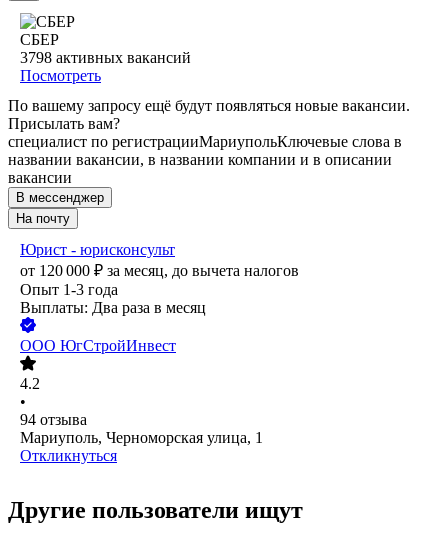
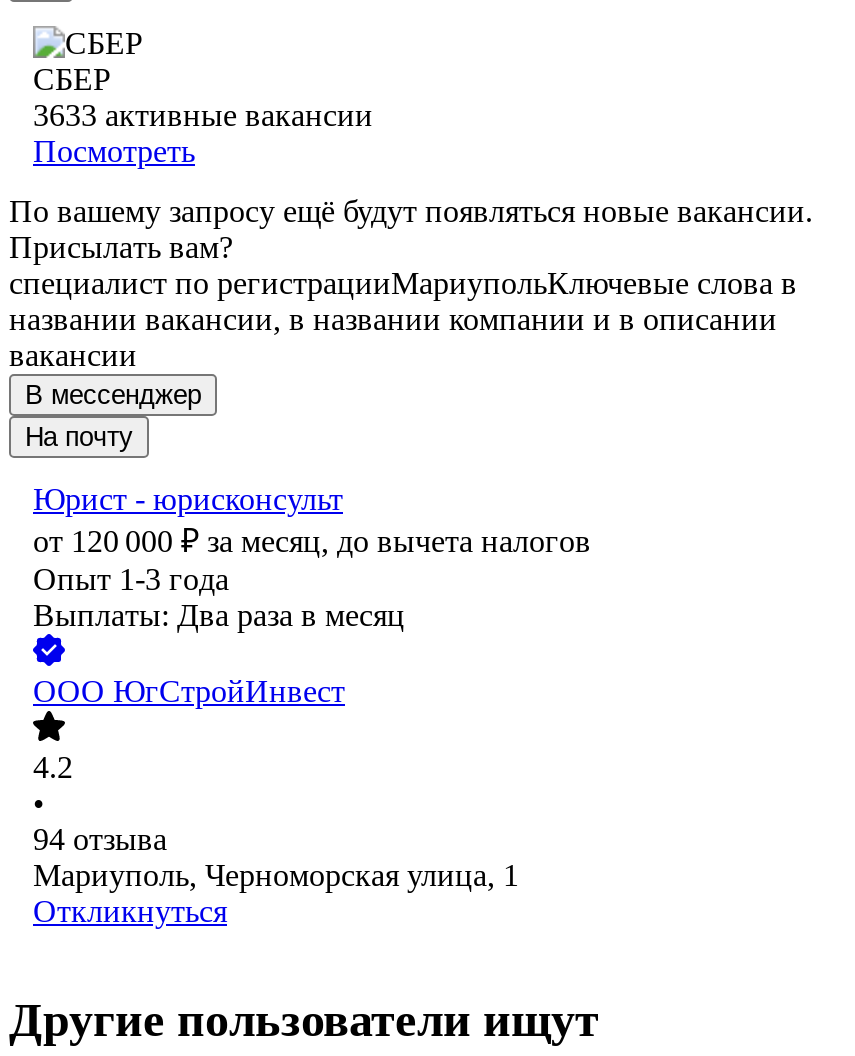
[20,49,191,66] 3798 активных вакансий -> [33,99,373,133] 3633 активные вакансии

